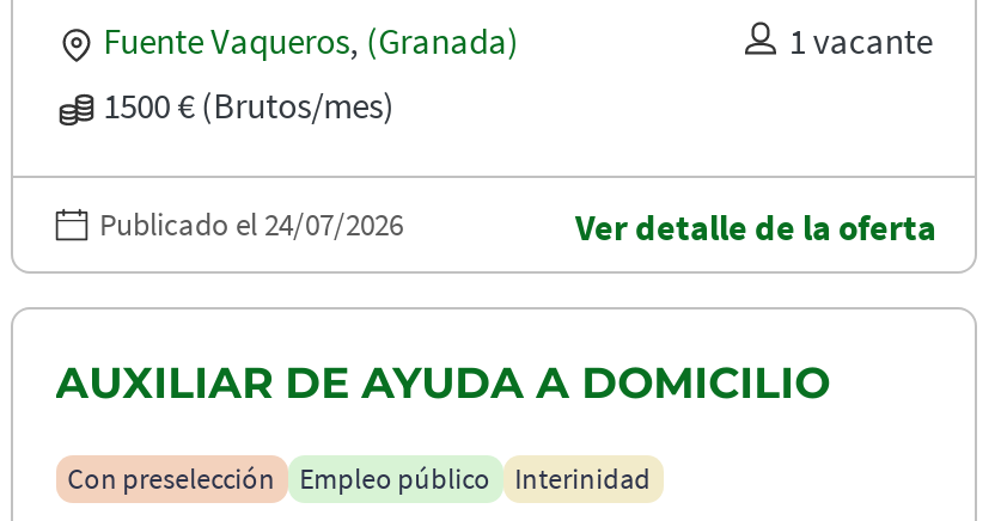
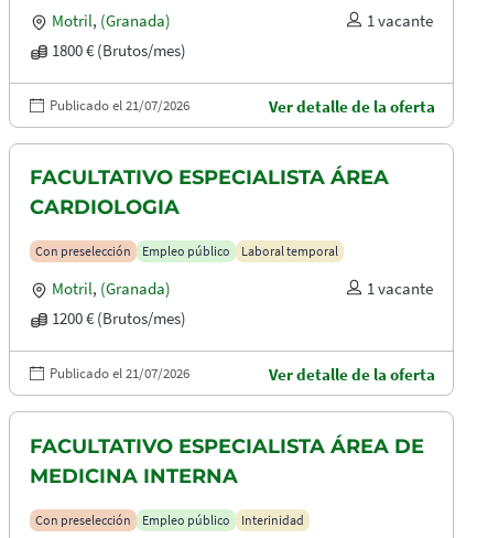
[103,19,519,64] Fuente Vaqueros, (Granada) -> [51,10,170,31] Motril, (Granada)
[103,83,395,129] 1500 € (Brutos/mes) -> [51,39,186,60] 1800 € (Brutos/mes)
[99,205,403,246] Publicado el 24/07/2026 -> [50,96,189,114] Publicado el 21/07/2026
[55,357,830,410] AUXILIAR DE AYUDA A DOMICILIO -> [29,166,435,488] FACULTATIVO ESPECIALISTA ÁREA | CARDIOLOGIA | Con preselección | Empleo público | Laboral temporal | Motril, (Granada) | 1 vacante | 1200 € (Brutos/mes) | Publicado el 21/07/2026 | Ver detalle de la oferta | FACULTATIVO ESPECIALISTA ÁREA DE | MEDICINA INTERNA

